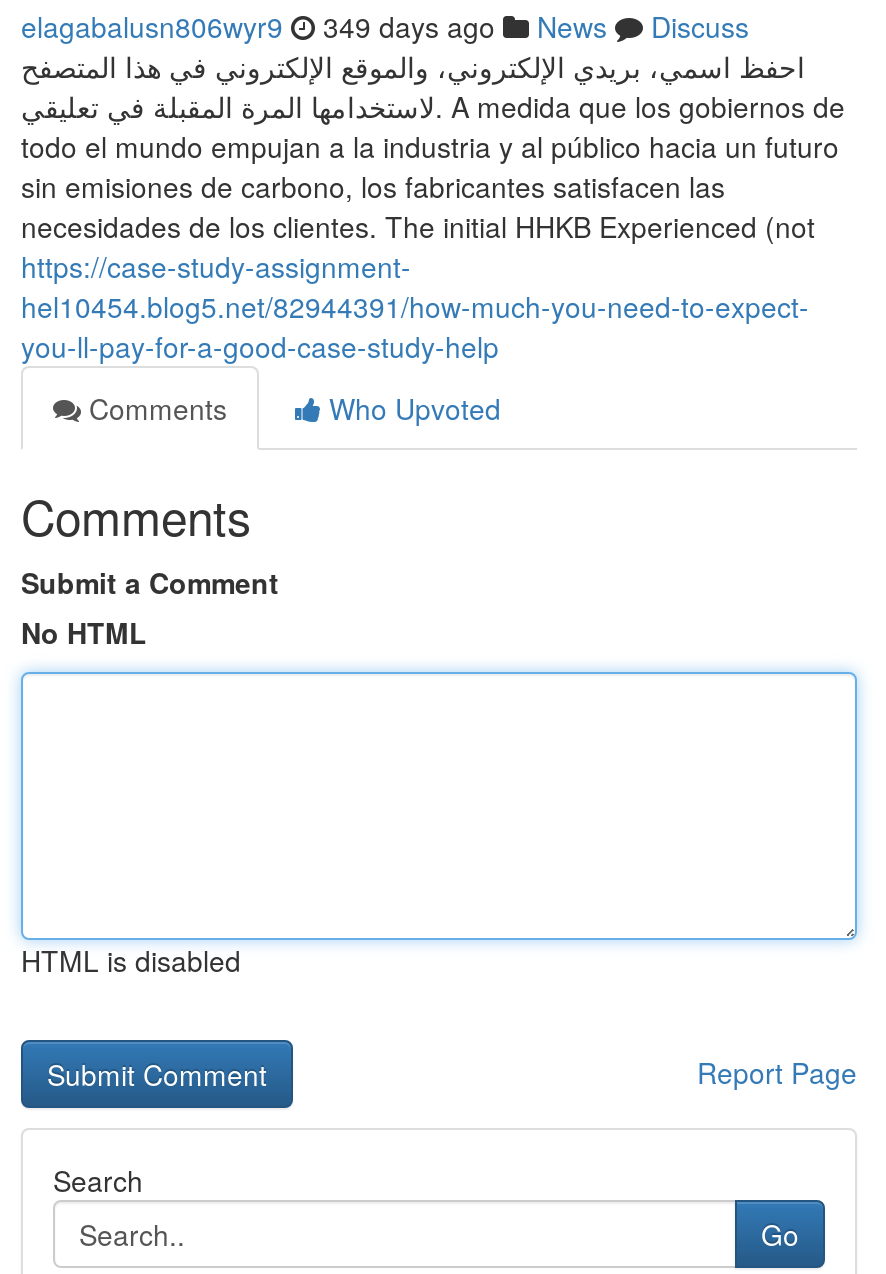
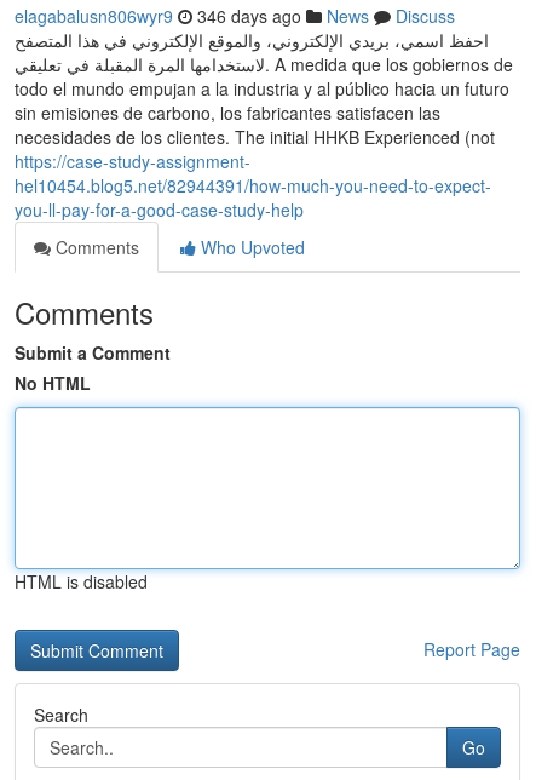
[21,6,749,46] elagabalusn806wyr9 349 days ago News Discuss -> [15,4,455,28] elagabalusn806wyr9 346 days ago News Discuss

